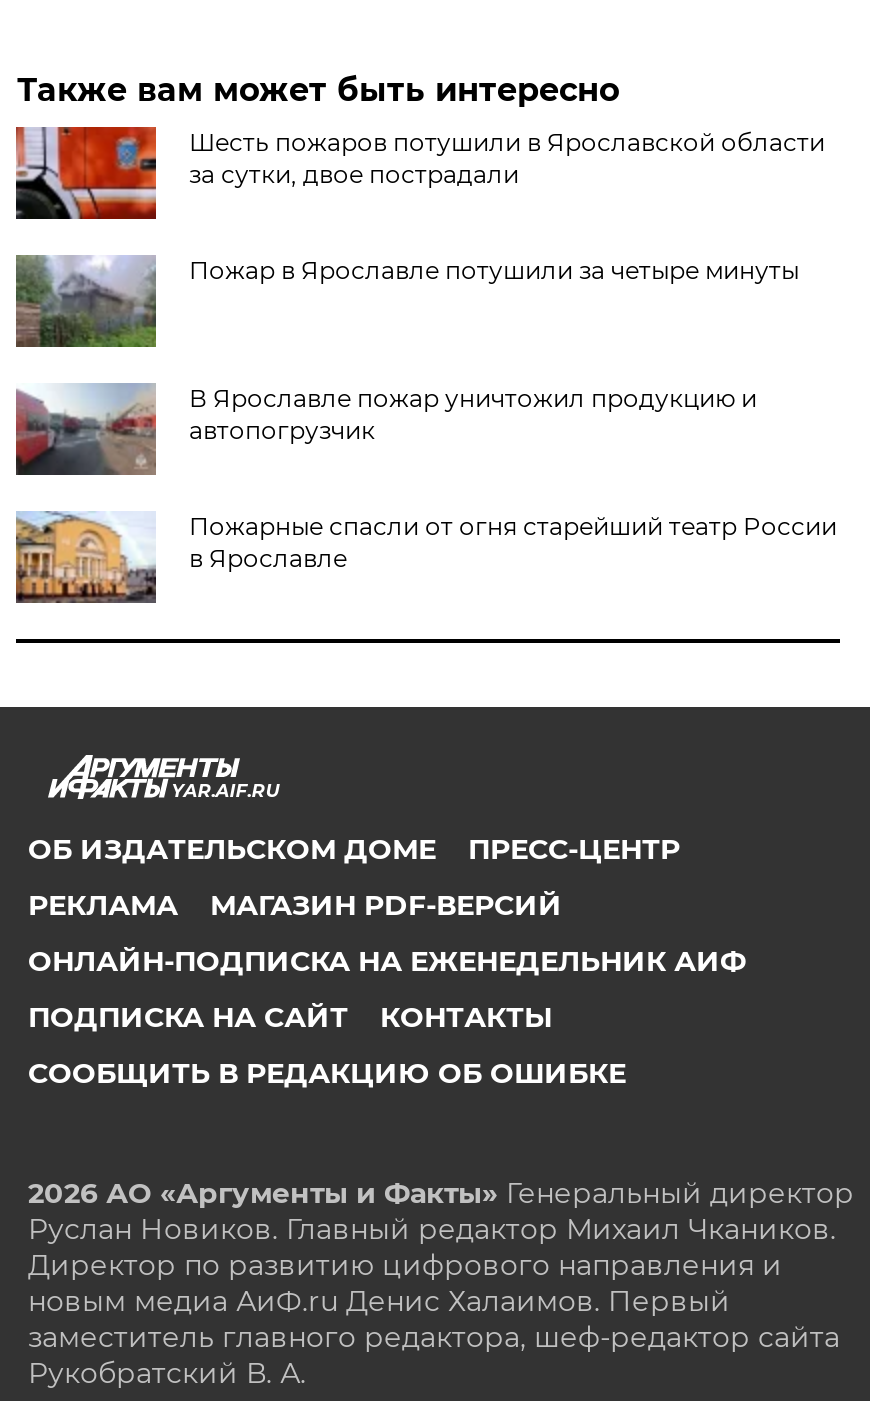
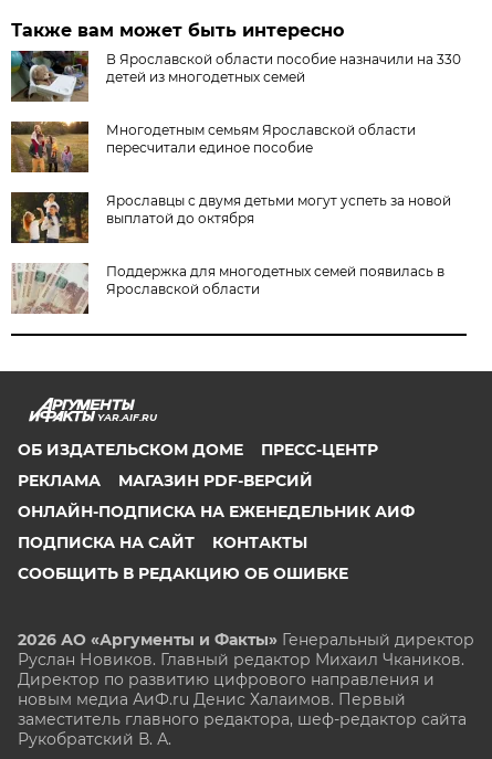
[14,125,825,221] [image] | Шесть пожаров потушили в Ярославской области | за сутки, двое пострадали -> [10,50,461,103] [image] | В Ярославской области пособие назначили на 330 | детей из многодетных семей
[14,255,799,349] [image] | Пожар в Ярославле потушили за четыре минуты -> [10,120,416,173] [image] | Многодетным семьям Ярославской области | пересчитали единое пособие
[14,383,757,475] [image] | В Ярославле пожар уничтожил продукцию и | автопогрузчик -> [10,191,452,244] [image] | Ярославцы с двумя детьми могут успеть за новой | выплатой до октября
[16,511,837,605] [image] | Пожарные спасли от огня старейший театр России | в Ярославле -> [12,262,445,315] [image] | Поддержка для многодетных семей появилась в | Ярославской области

